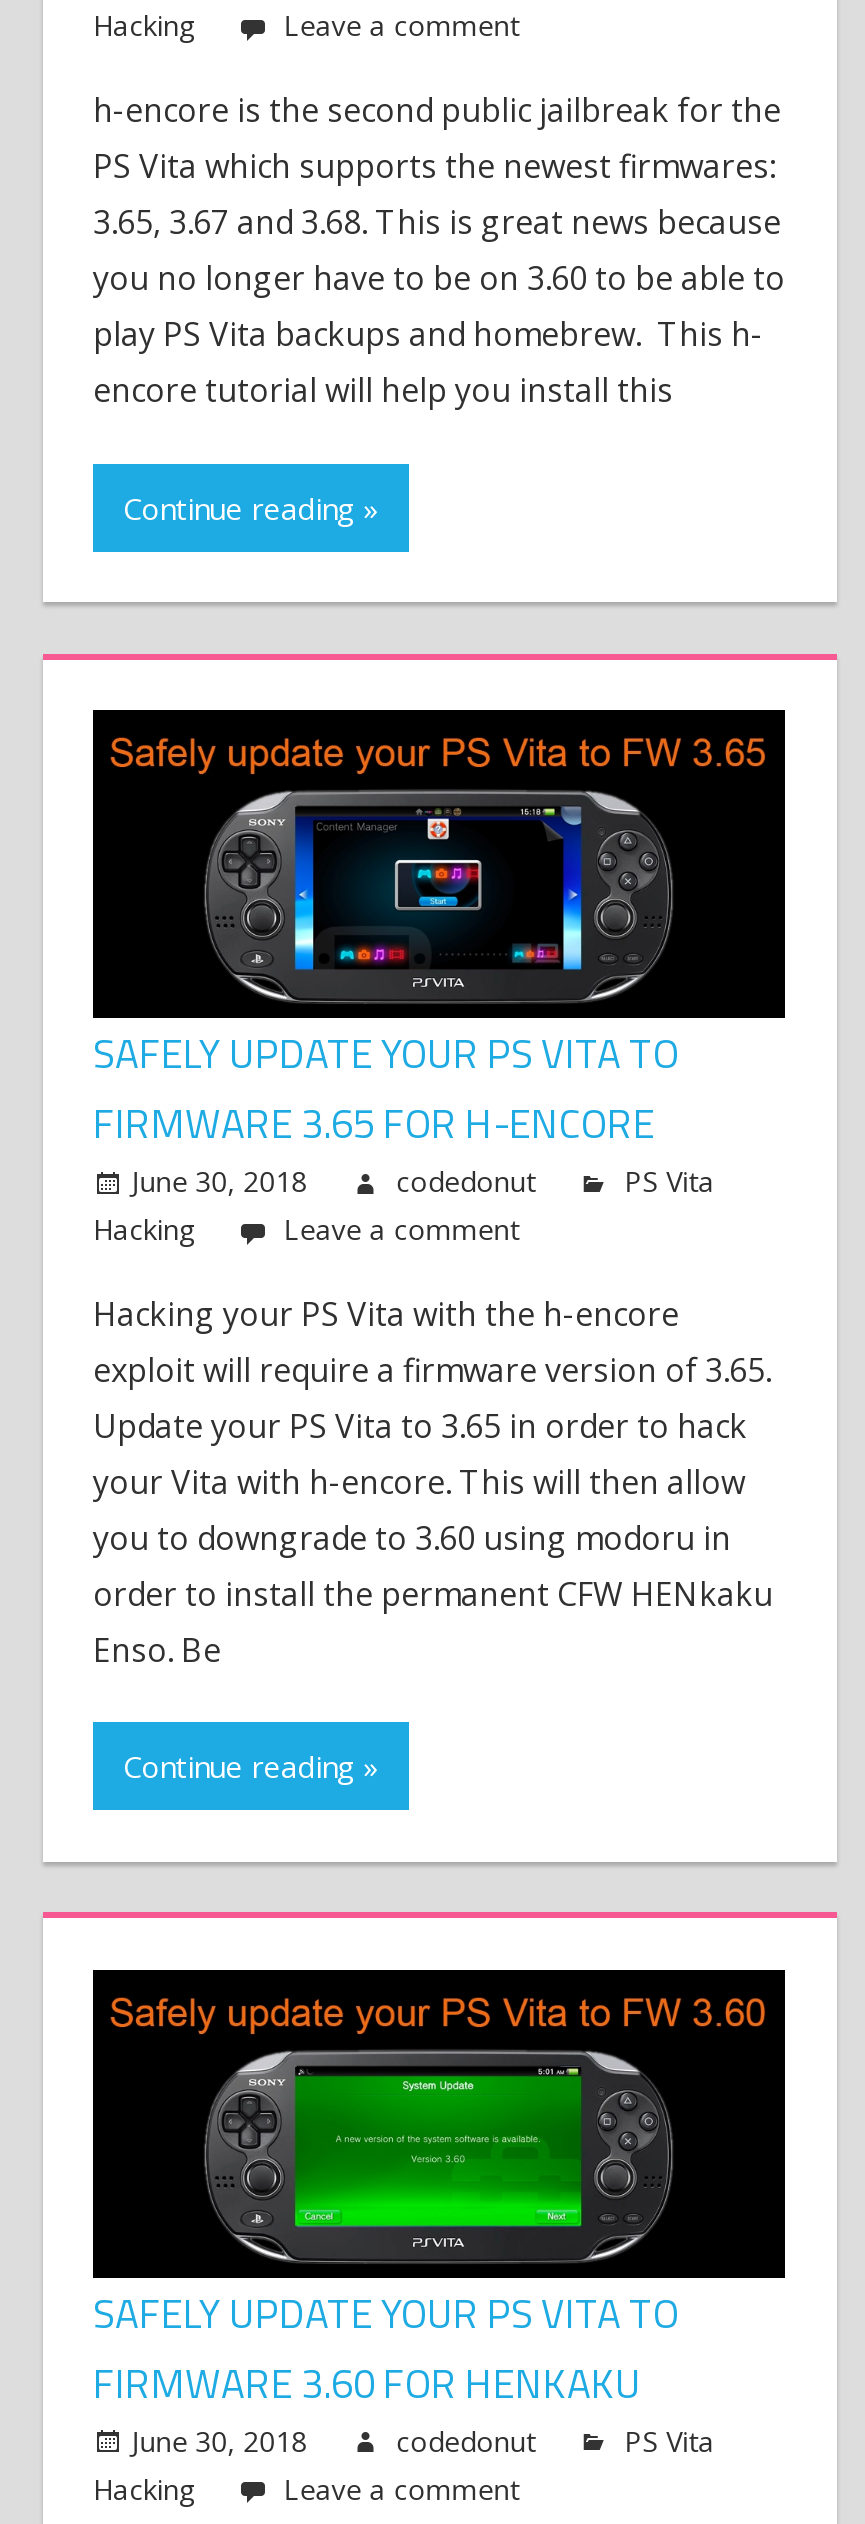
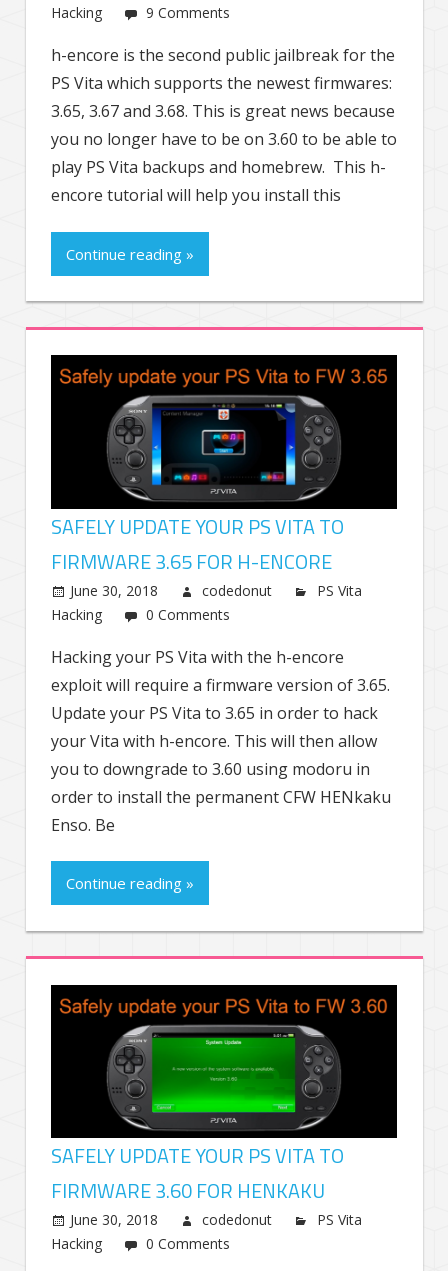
[283,6,519,44] Leave a comment -> [146,3,230,22] 9 Comments
[283,1210,519,1248] Leave a comment -> [146,605,230,624] 0 Comments
[283,2470,519,2508] Leave a comment -> [146,1234,230,1253] 0 Comments

